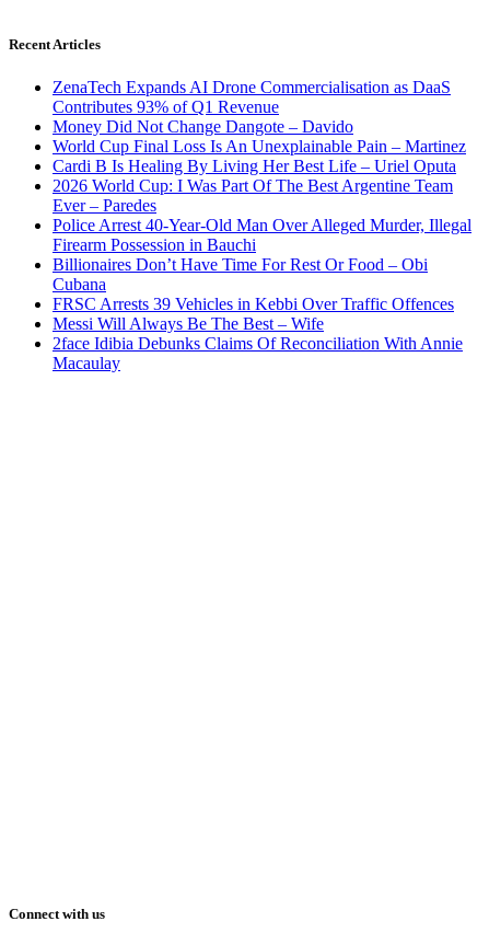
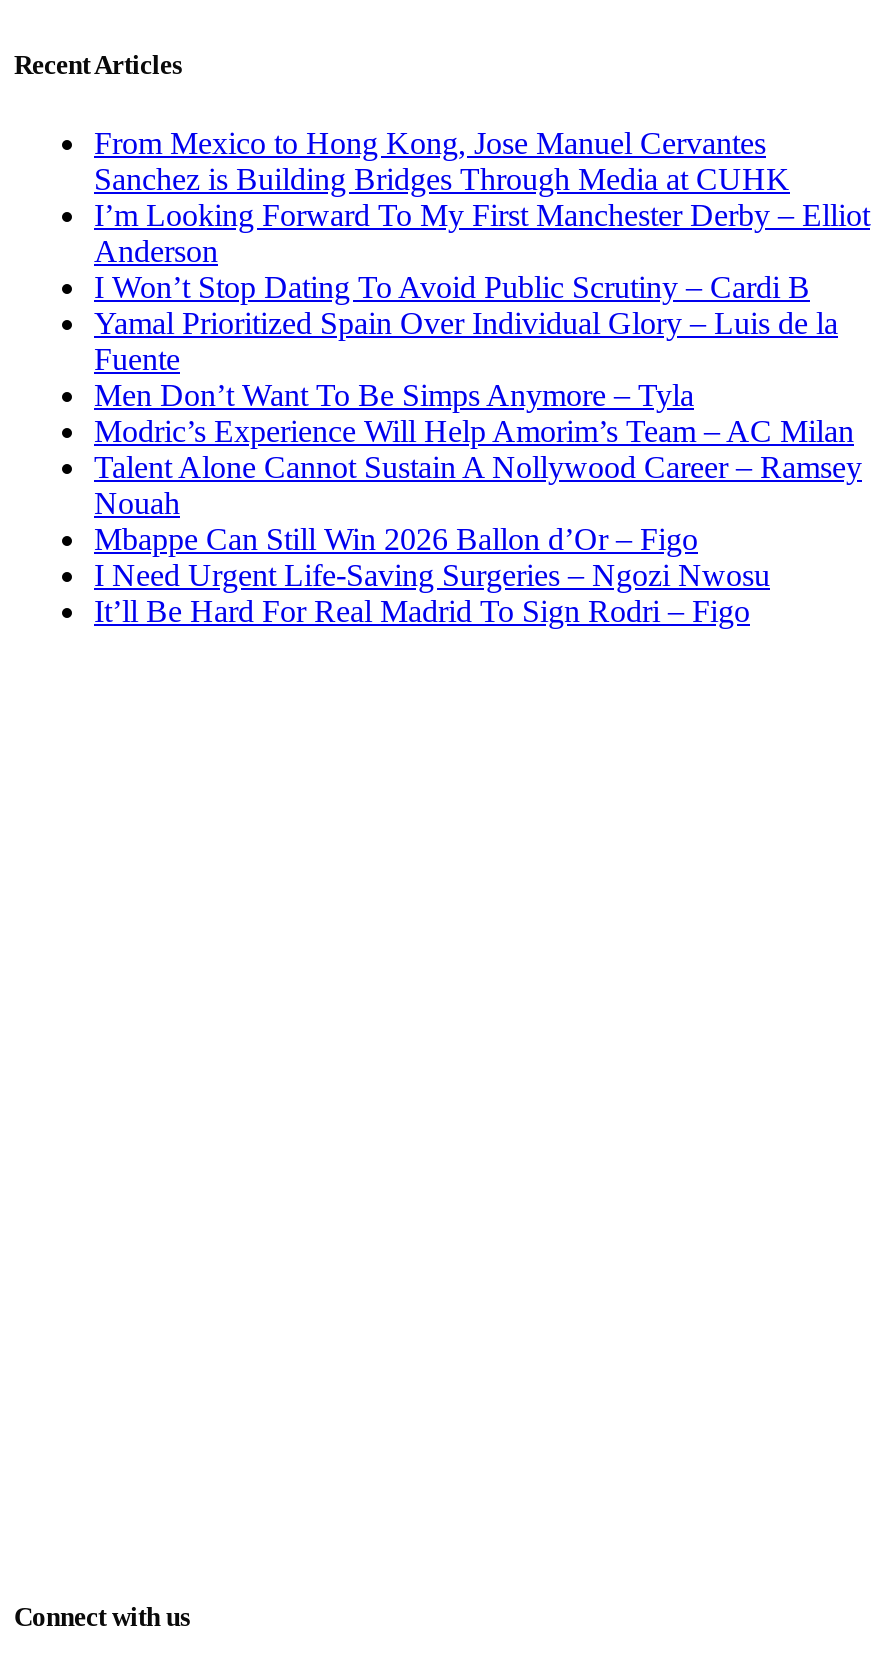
[53,78,471,373] ZenaTech Expands AI Drone Commercialisation as DaaS | Contributes 93% of Q1 Revenue | Money Did Not Change Dangote – Davido | World Cup Final Loss Is An Unexplainable Pain – Martinez | Cardi B Is Healing By Living Her Best Life – Uriel Oputa | 2026 World Cup: I Was Part Of The Best Argentine Team | Ever – Paredes | Police Arrest 40-Year-Old Man Over Alleged Murder, Illegal | Firearm Possession in Bauchi | Billionaires Don’t Have Time For Rest Or Food – Obi | Cubana | FRSC Arrests 39 Vehicles in Kebbi Over Traffic Offences | Messi Will Always Be The Best – Wife | 2face Idibia Debunks Claims Of Reconciliation With Annie | Macaulay -> [94,126,870,628] From Mexico to Hong Kong, Jose Manuel Cervantes | Sanchez is Building Bridges Through Media at CUHK | I’m Looking Forward To My First Manchester Derby – Elliot | Anderson | I Won’t Stop Dating To Avoid Public Scrutiny – Cardi B | Yamal Prioritized Spain Over Individual Glory – Luis de la | Fuente | Men Don’t Want To Be Simps Anymore – Tyla | Modric’s Experience Will Help Amorim’s Team – AC Milan | Talent Alone Cannot Sustain A Nollywood Career – Ramsey | Nouah | Mbappe Can Still Win 2026 Ballon d’Or – Figo | I Need Urgent Life-Saving Surgeries – Ngozi Nwosu | It’ll Be Hard For Real Madrid To Sign Rodri – Figo

